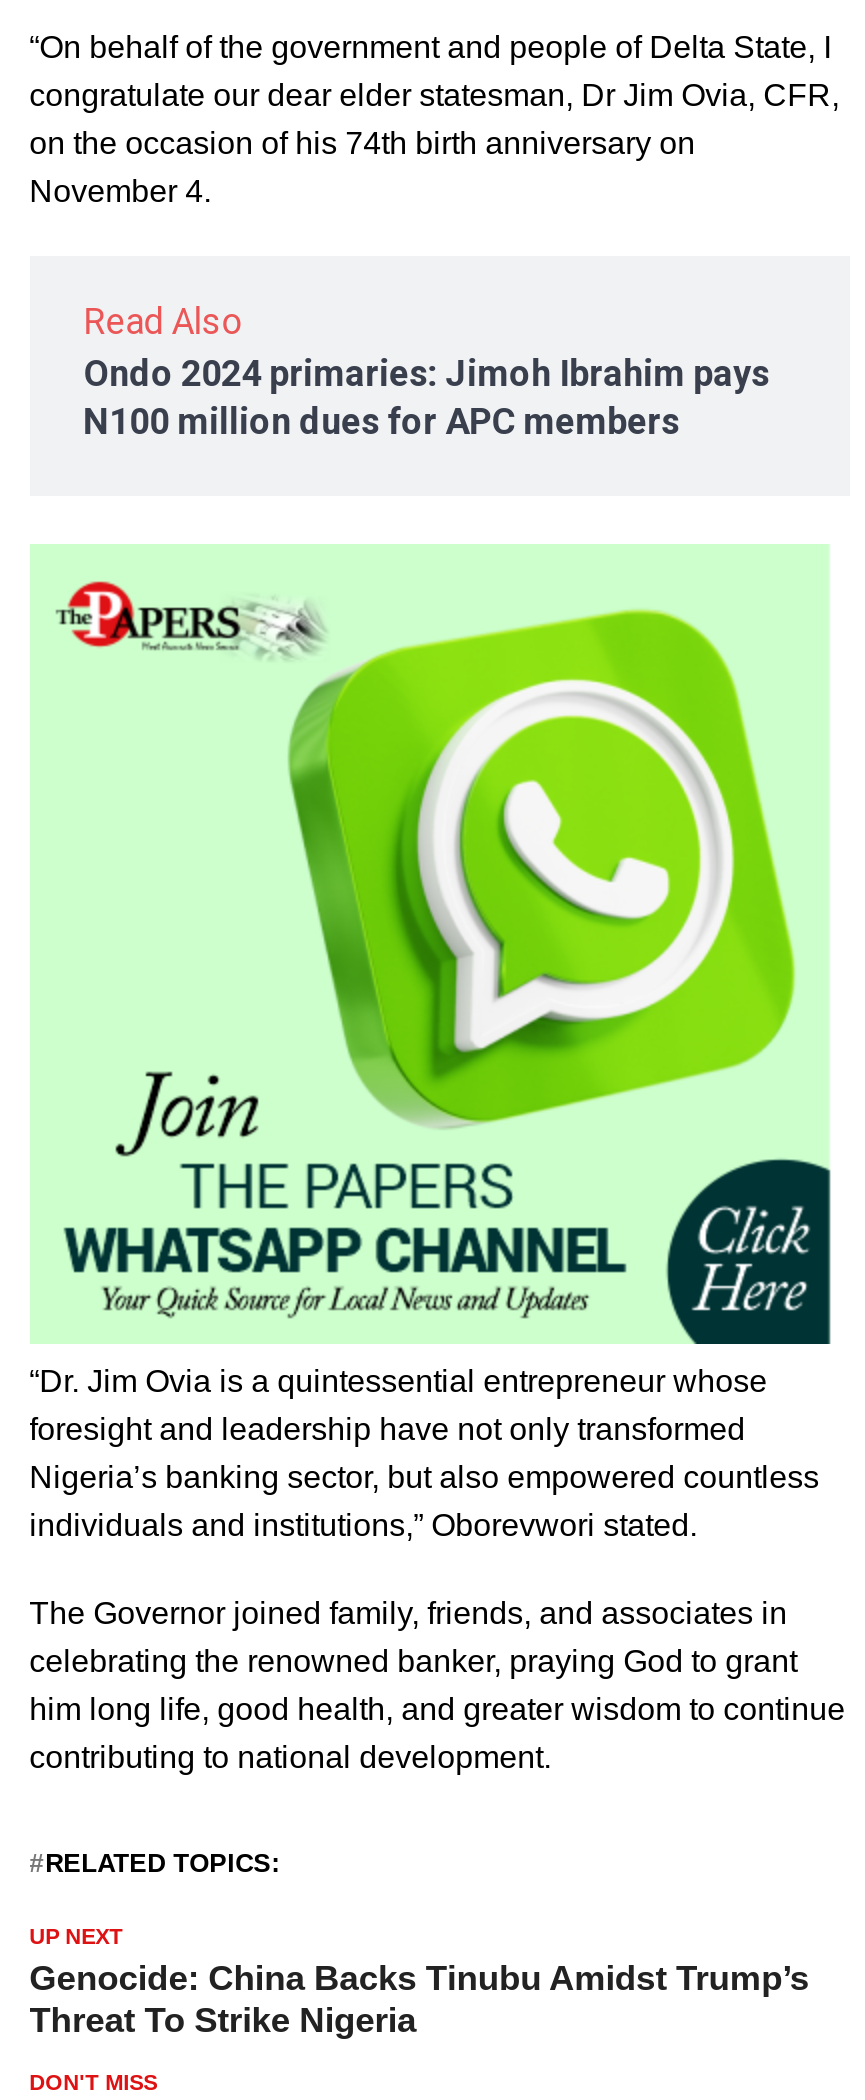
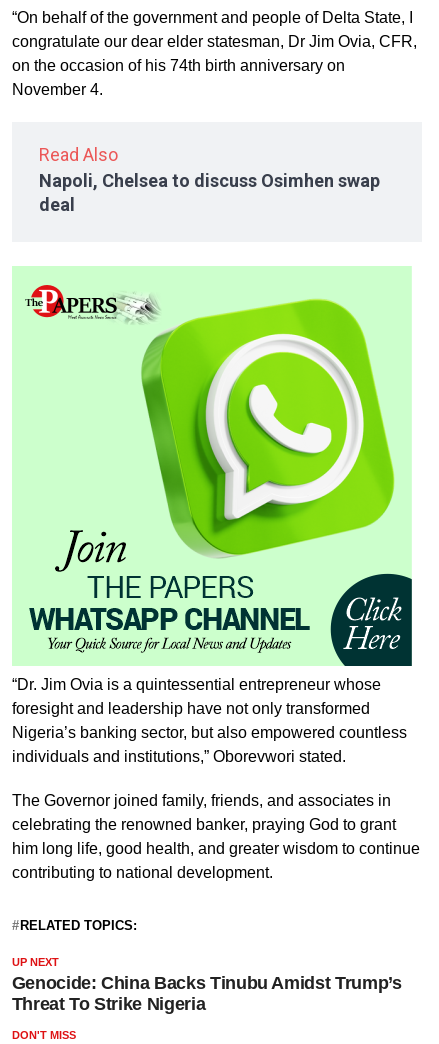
[83,353,769,443] Ondo 2024 primaries: Jimoh Ibrahim pays | N100 million dues for APC members -> [39,170,380,215] Napoli, Chelsea to discuss Osimhen swap | deal

